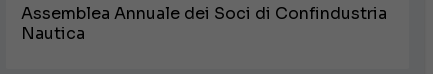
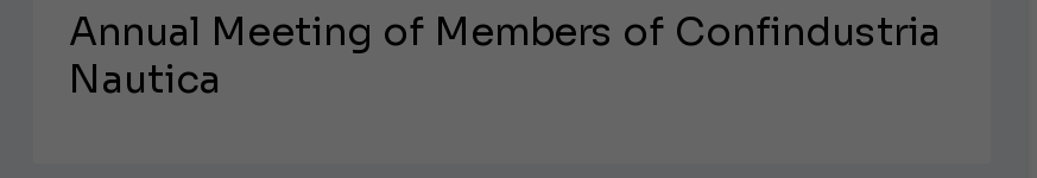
[21,3,387,24] Assemblea Annuale dei Soci di Confindustria -> [69,6,941,56] Annual Meeting of Members of Confindustria

